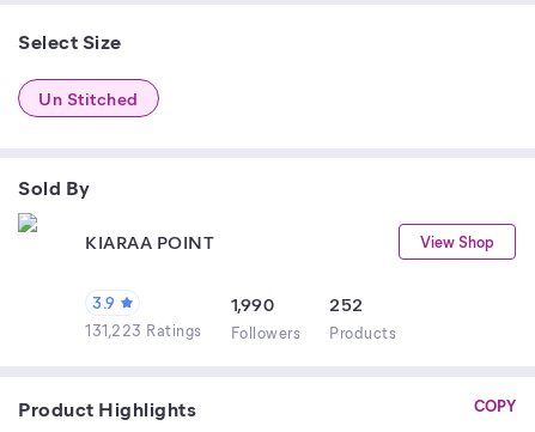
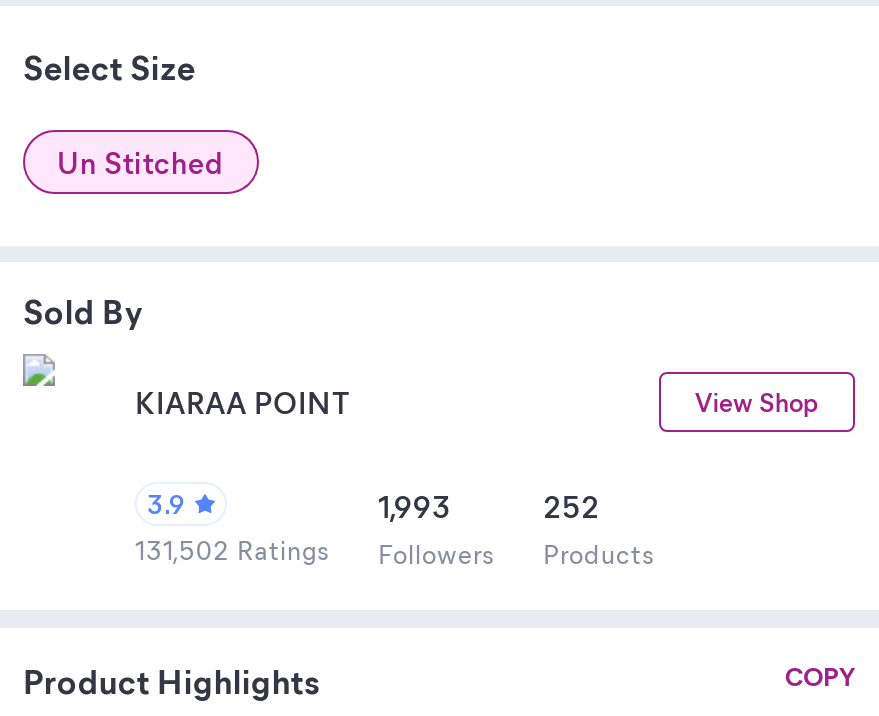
[230,292,274,316] 1,990 -> [378,486,451,526] 1,993
[85,320,396,342] 131,223 Ratings Followers Products -> [135,532,655,570] 131,502 Ratings Followers Products

